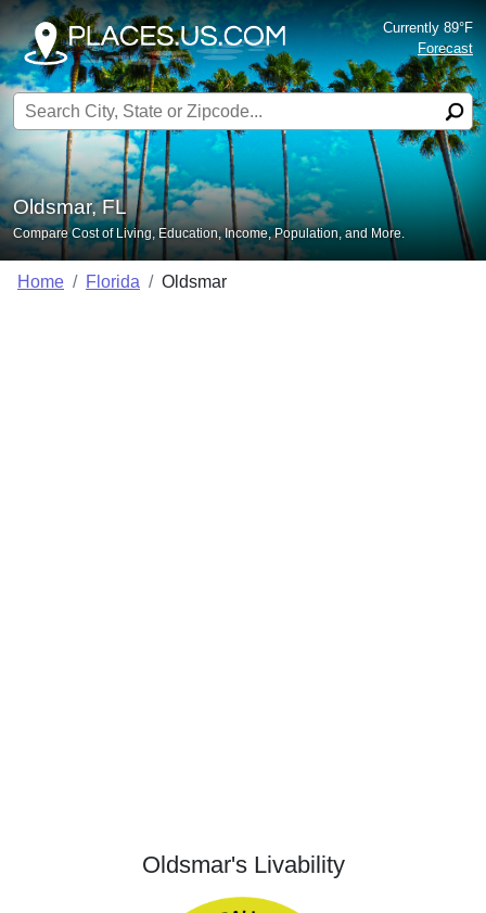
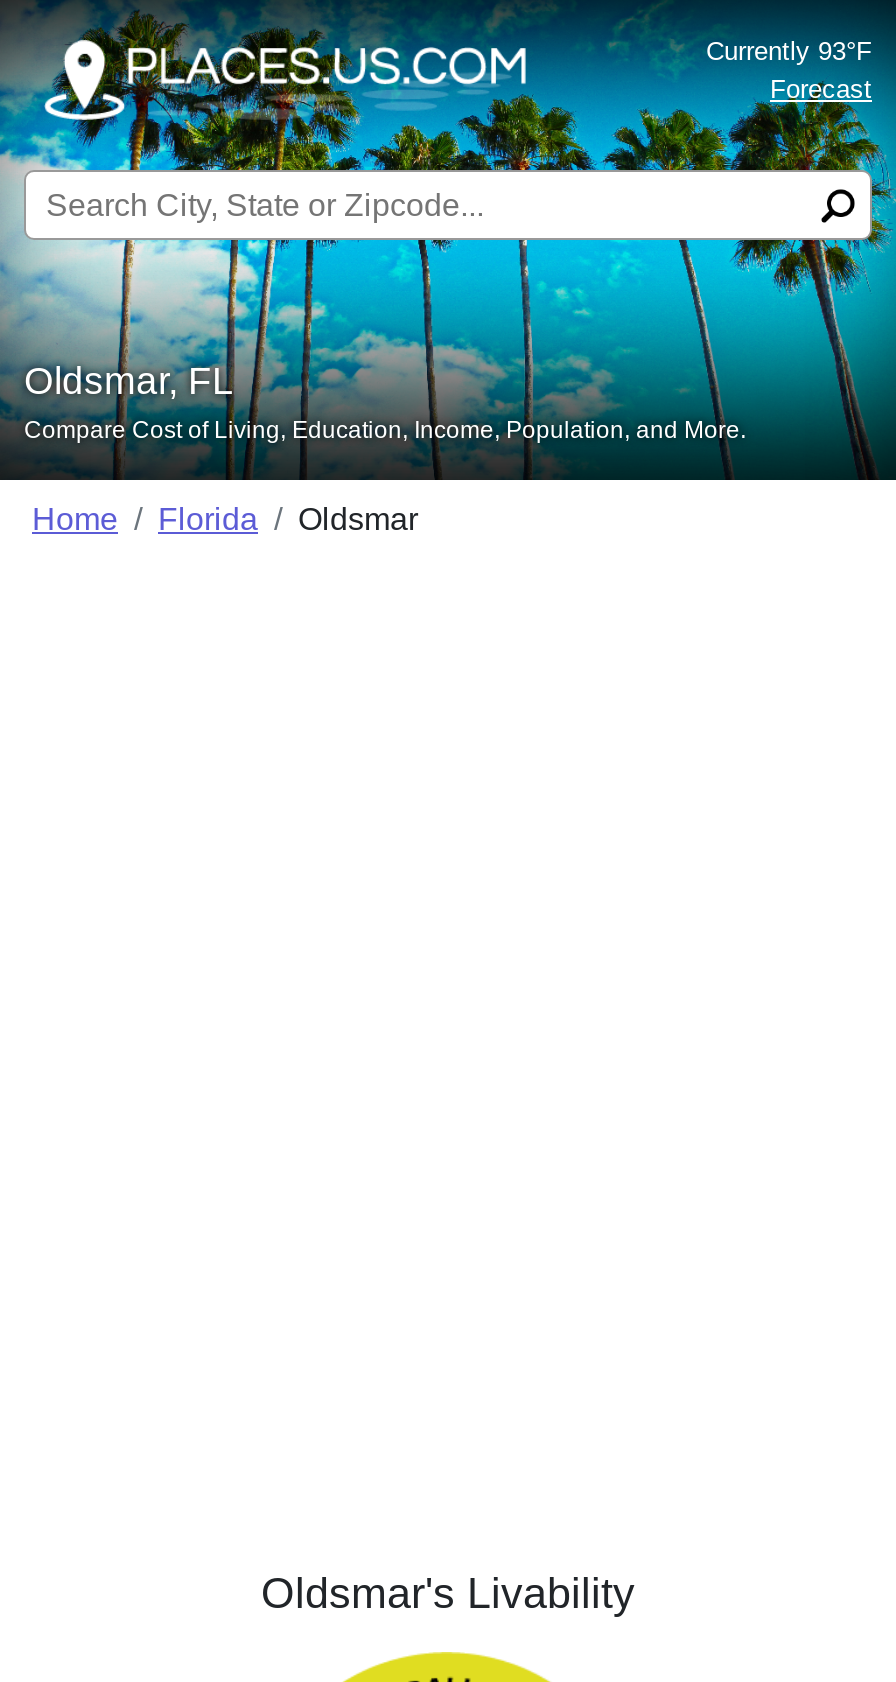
[383,20,473,36] Currently 89°F -> [706,36,872,66] Currently 93°F

